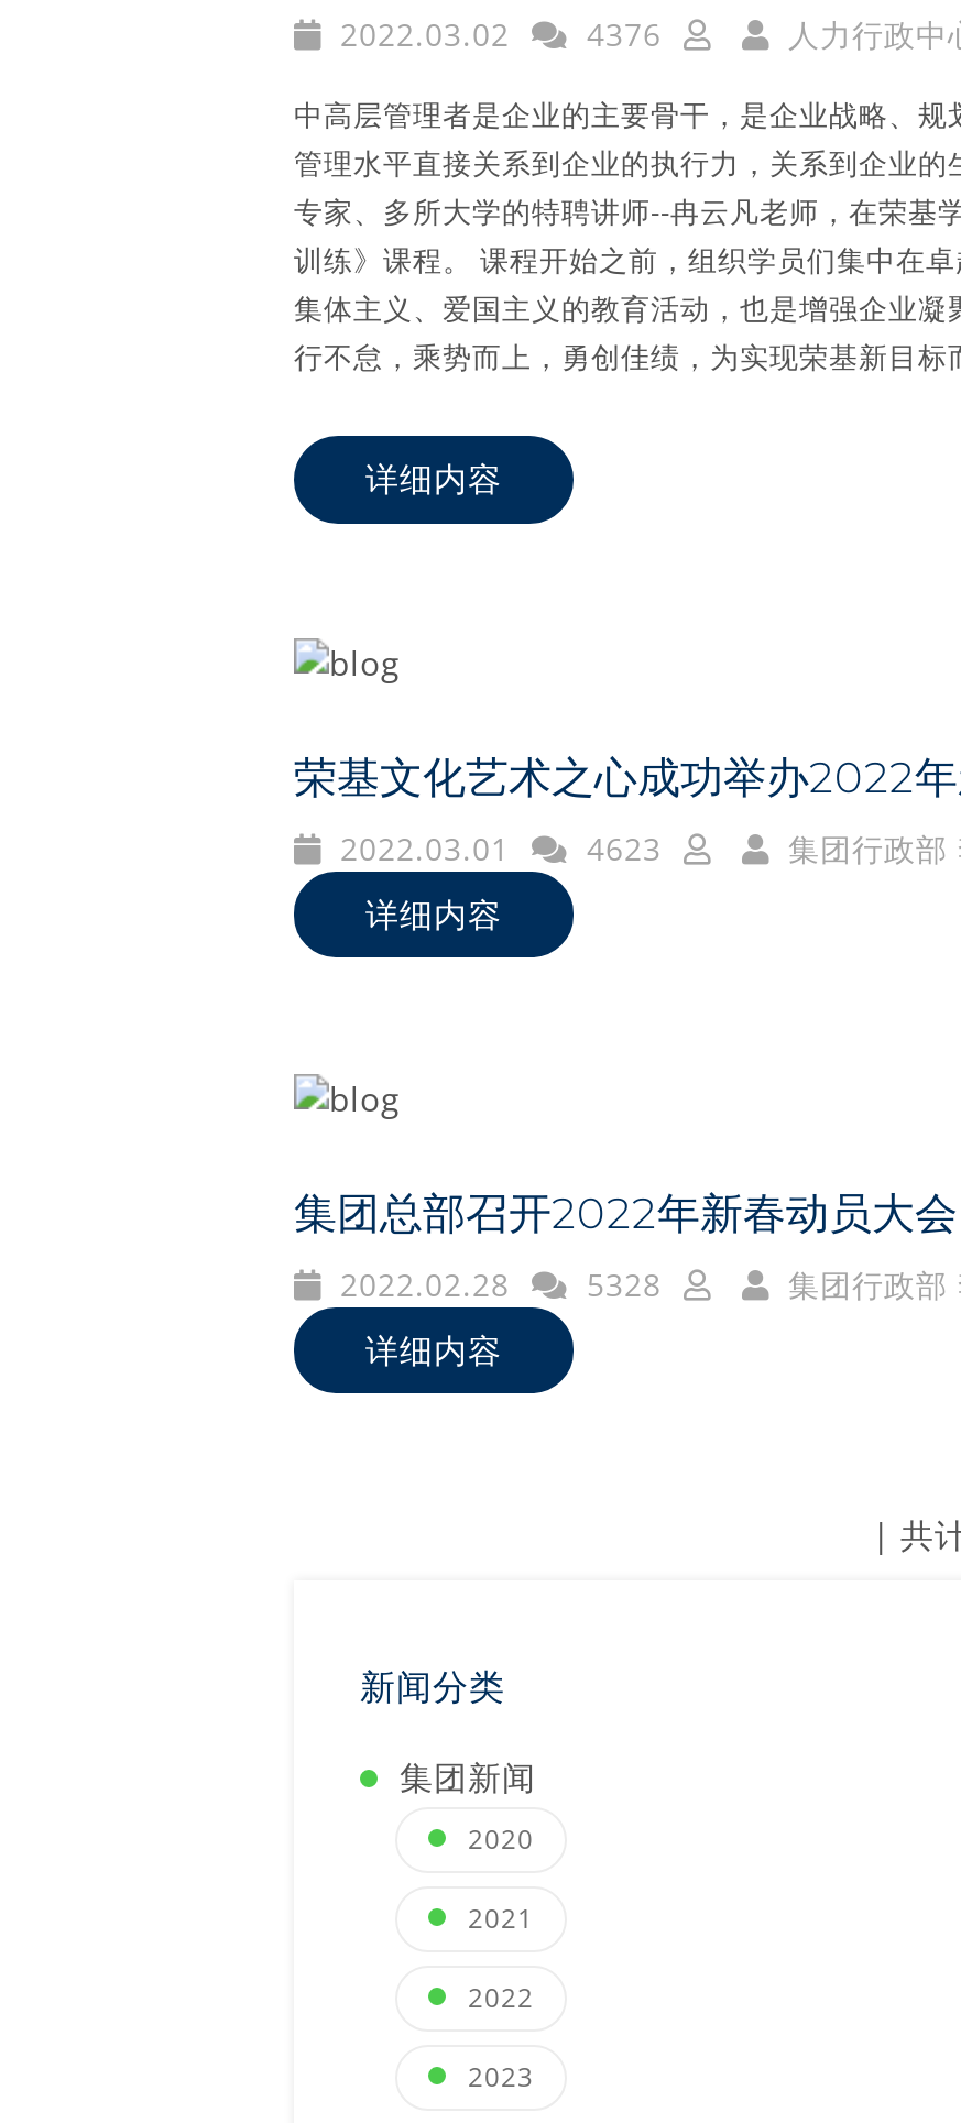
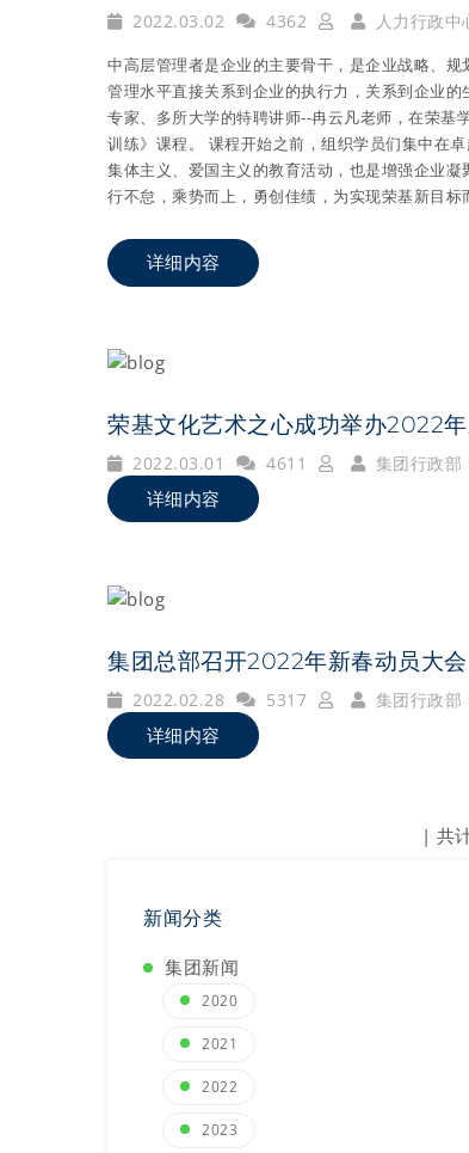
[330,14,662,56] 2022.03.02 4376 -> [127,10,307,33] 2022.03.02 4362
[330,828,662,870] 2022.03.01 4623 -> [127,452,307,475] 2022.03.01 4611
[330,1263,662,1305] 2022.02.28 5328 -> [127,688,307,711] 2022.02.28 5317

